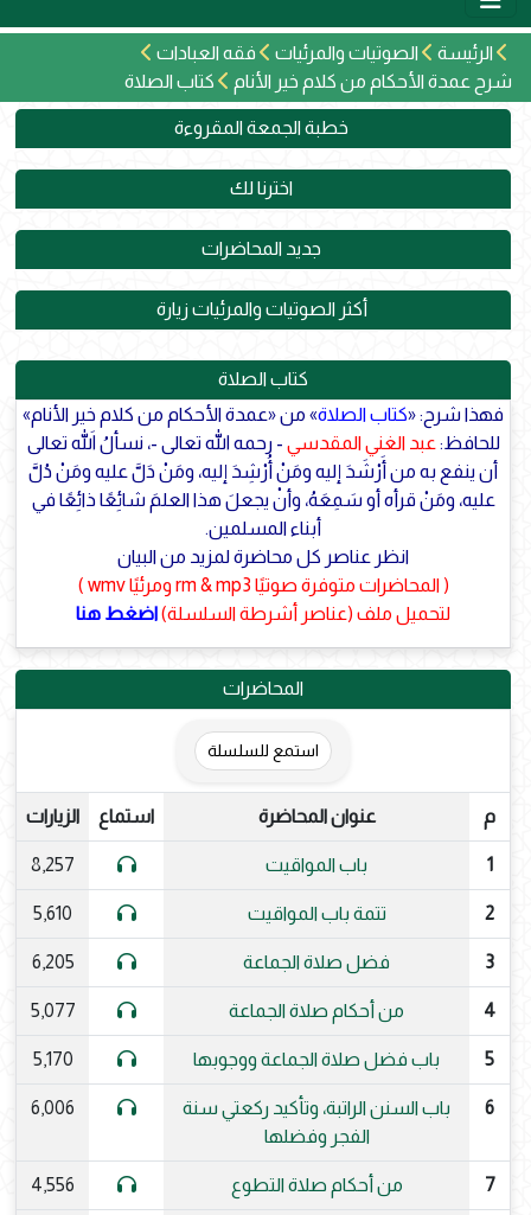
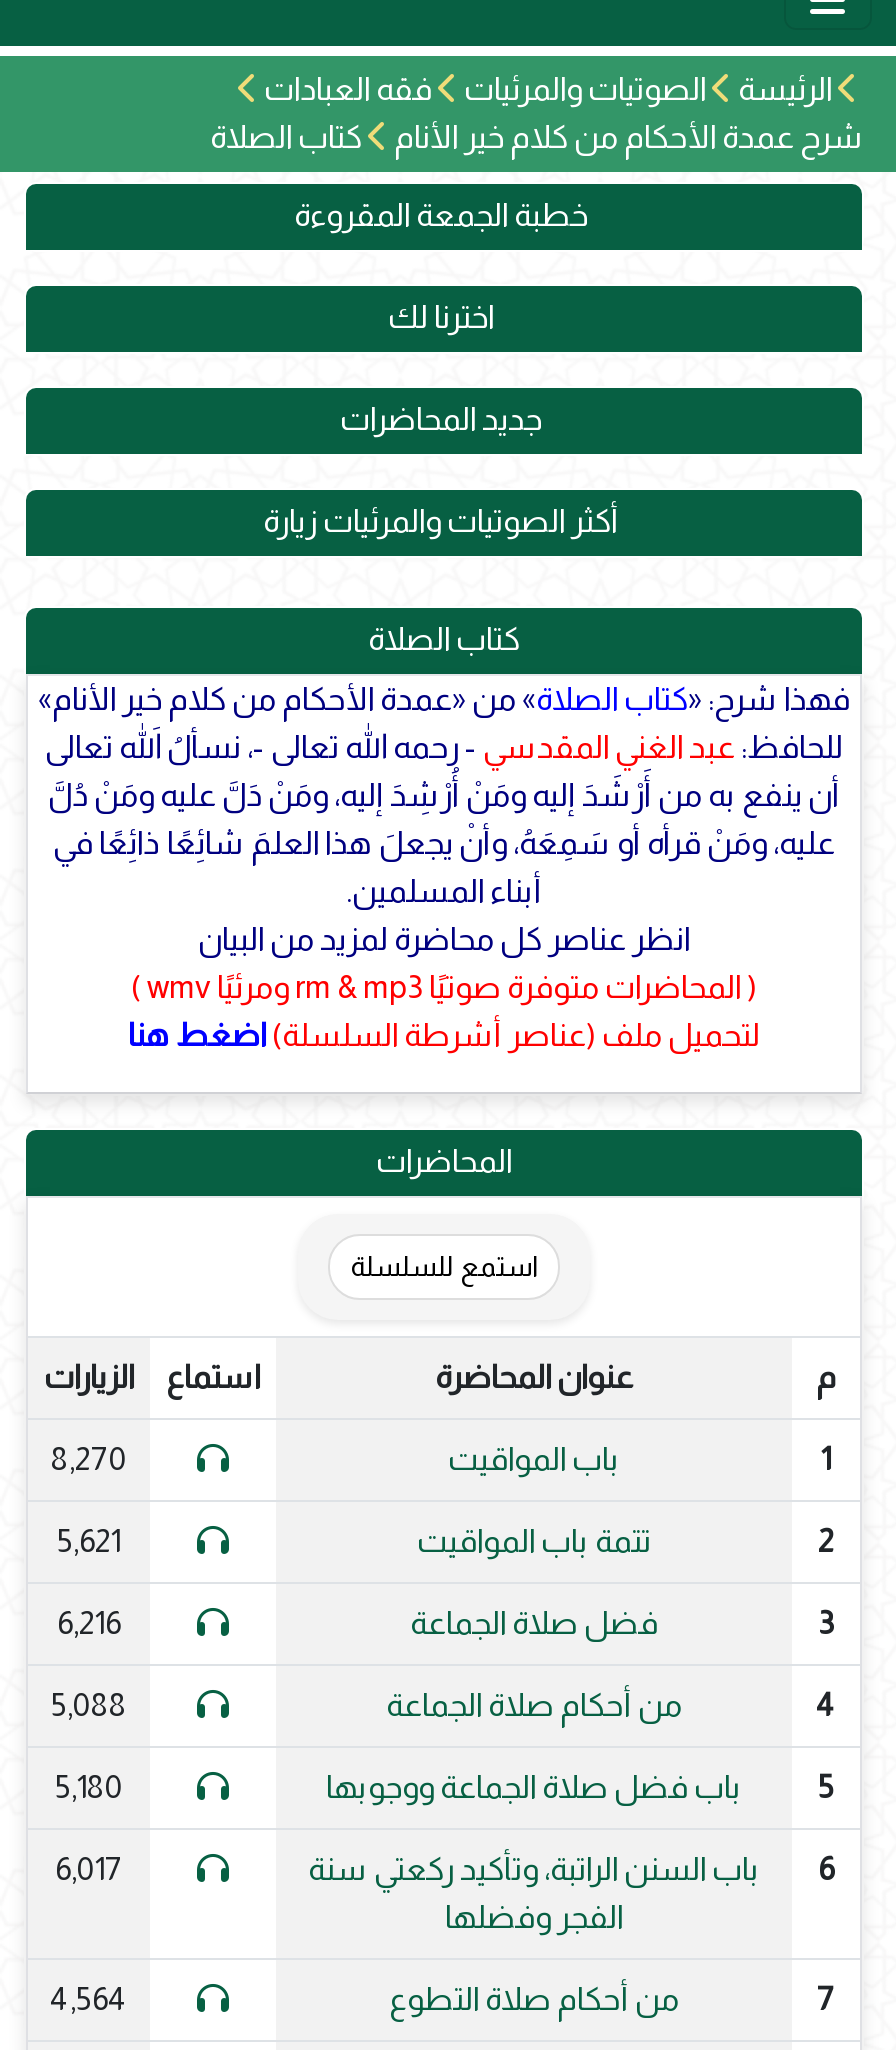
[31,855,75,875] 8,257 -> [51,1442,127,1476] 8,270
[33,903,72,923] 5,610 -> [57,1524,121,1558] 5,621
[31,952,74,972] 6,205 -> [57,1606,121,1640] 6,216
[30,1000,75,1021] 5,077 -> [51,1688,127,1722] 5,088
[33,1049,73,1069] 5,170 -> [55,1770,123,1804] 5,180
[31,1098,75,1118] 6,006 -> [55,1852,123,1886] 6,017
[31,1175,75,1195] 4,556 -> [50,1982,128,2016] 4,564

